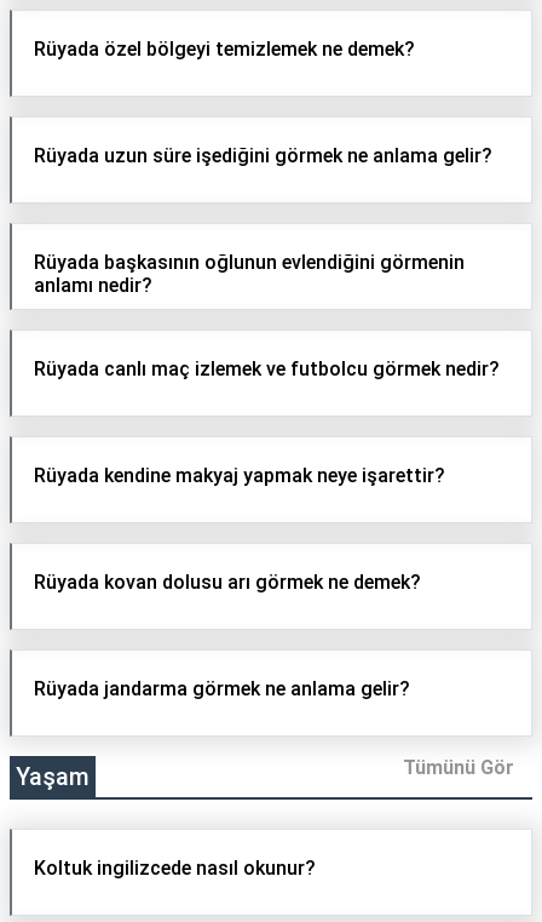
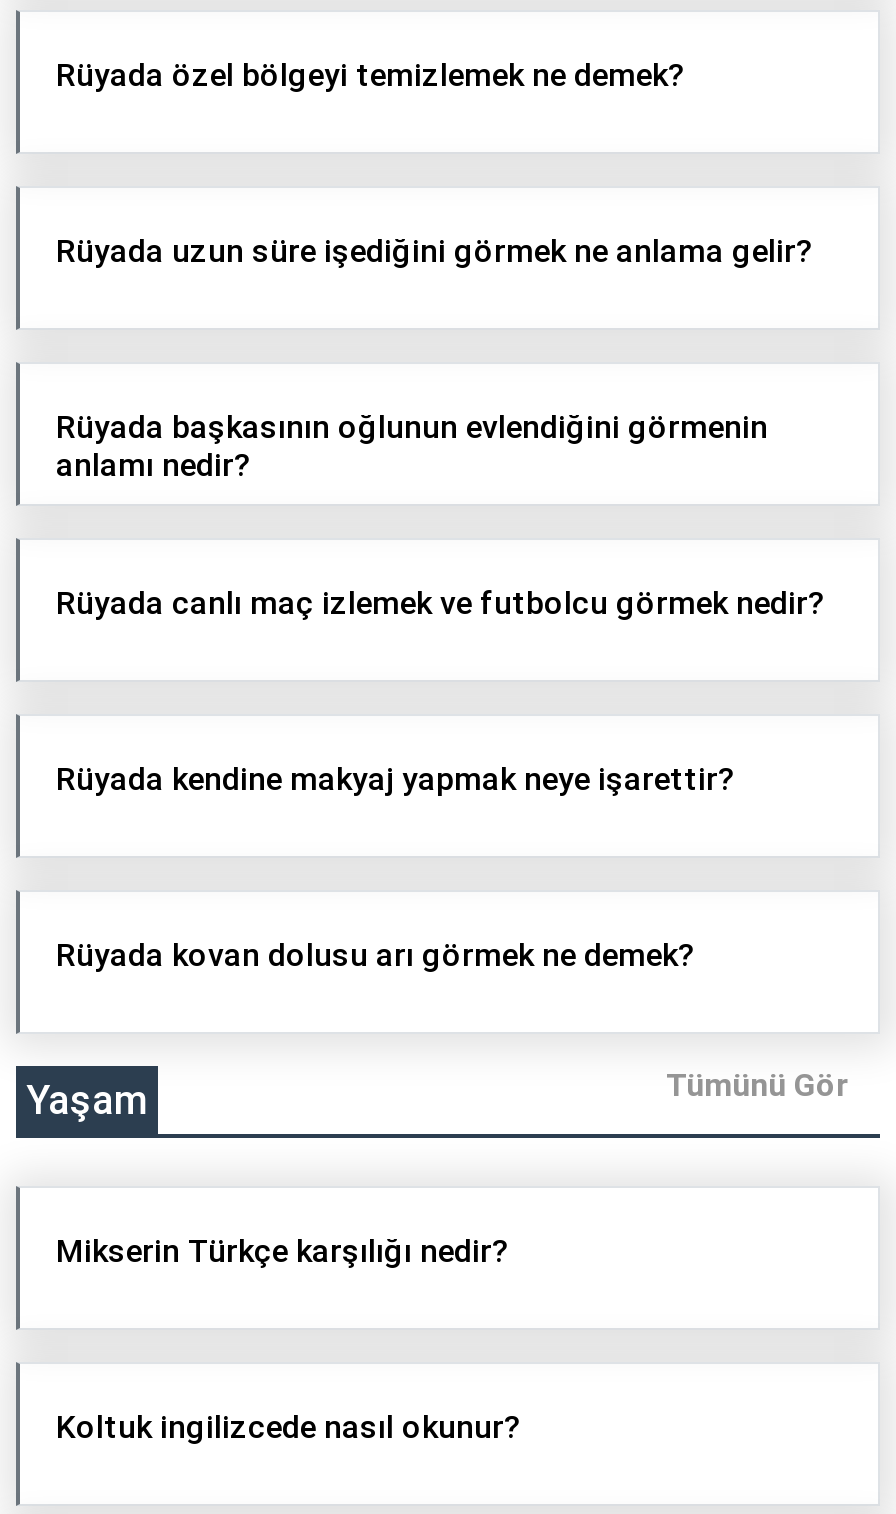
[34,678,410,701] Rüyada jandarma görmek ne anlama gelir? -> none
moved [16,757,514,792] -> [26,1067,850,1125]: Yaşam | Tümünü Gör
none -> [56,1233,510,1271] Mikserin Türkçe karşılığı nedir?

